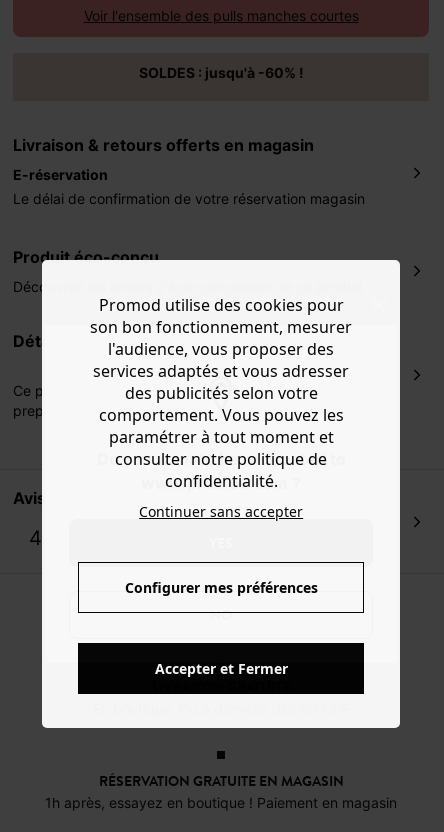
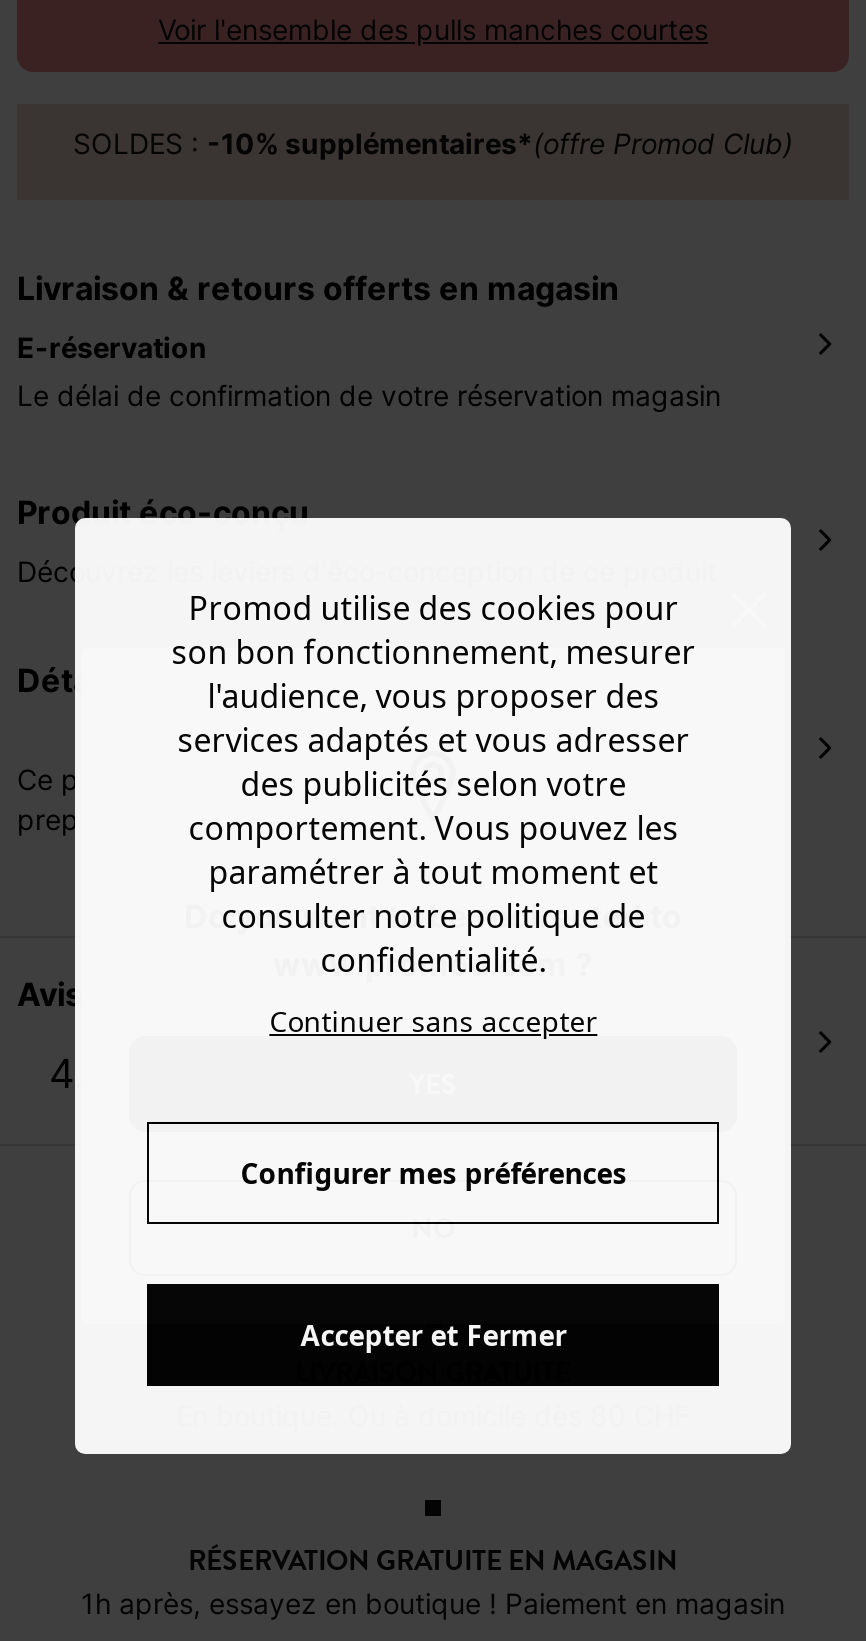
[147,64,303,81] SOLDES : jusqu'à -60% ! -> [91,126,793,160] SOLDES : -10% supplémentaires* (offre Promod Club)

